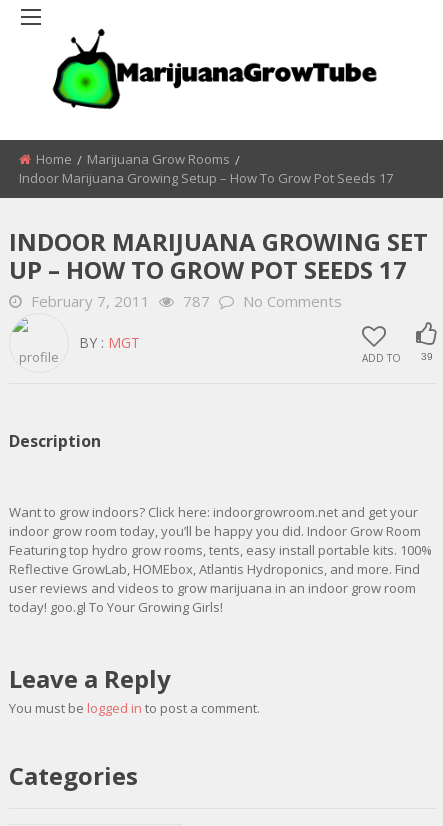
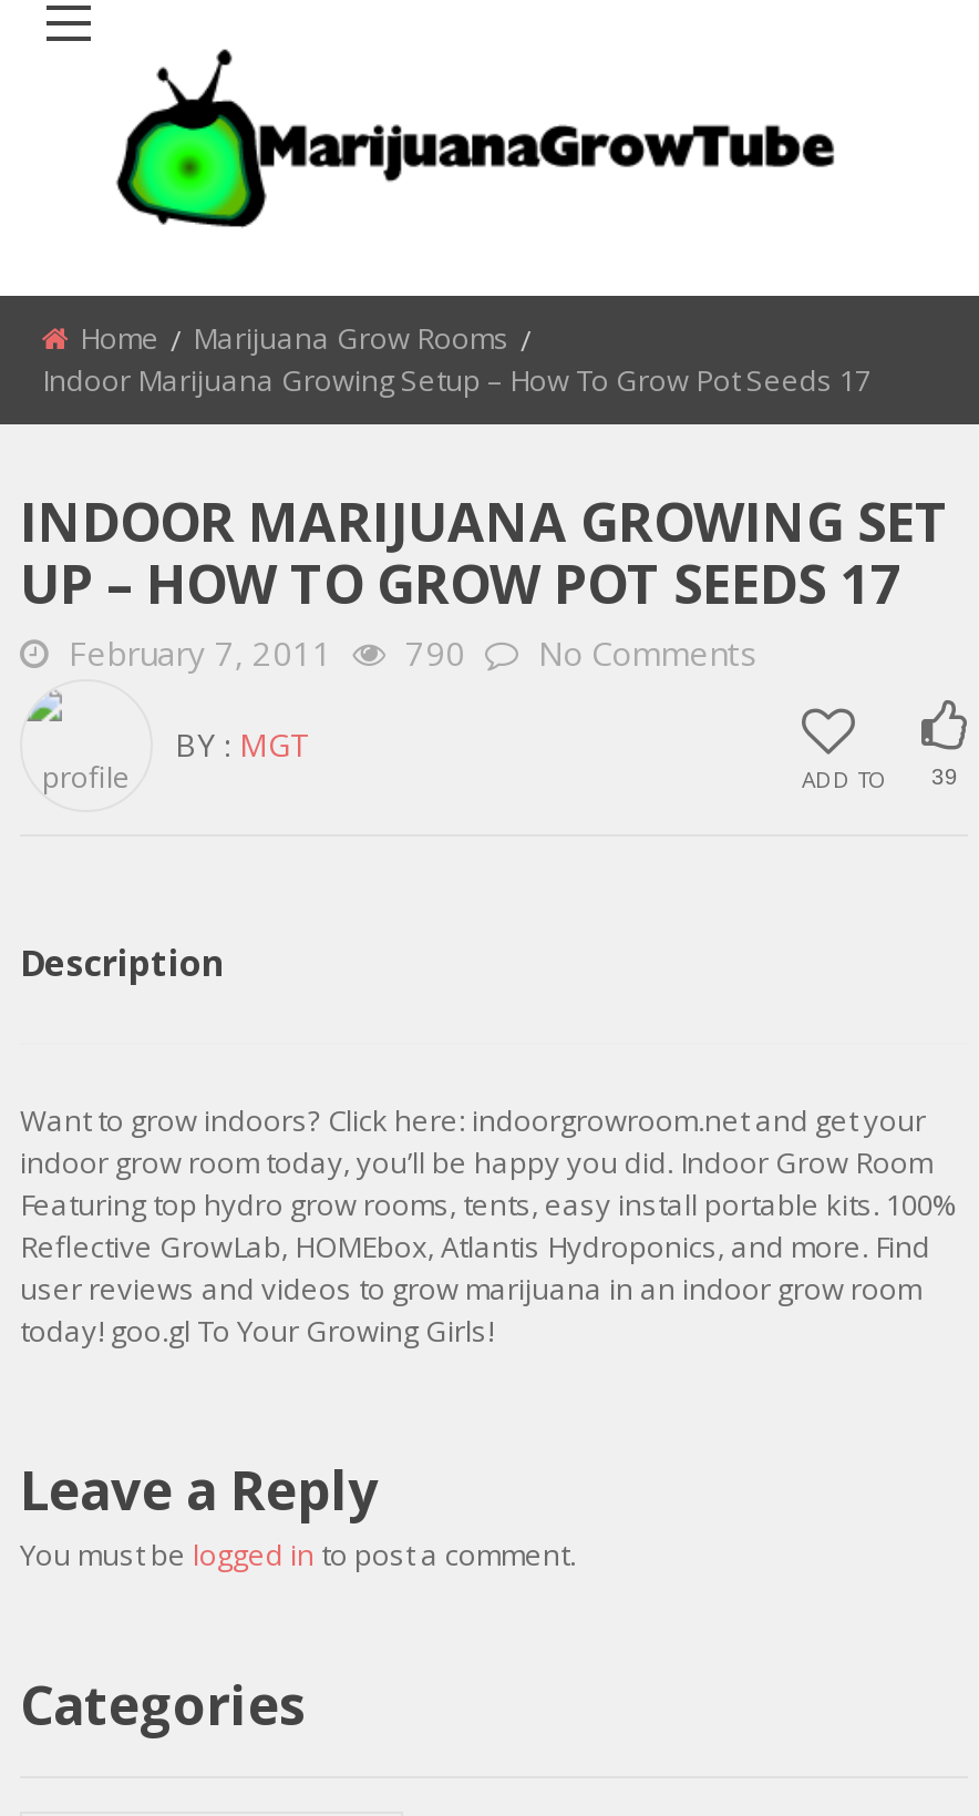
[31,291,342,311] February 7, 2011 787 No Comments -> [69,631,758,675] February 7, 2011 790 No Comments

